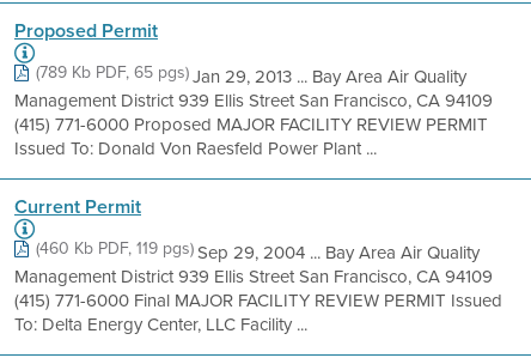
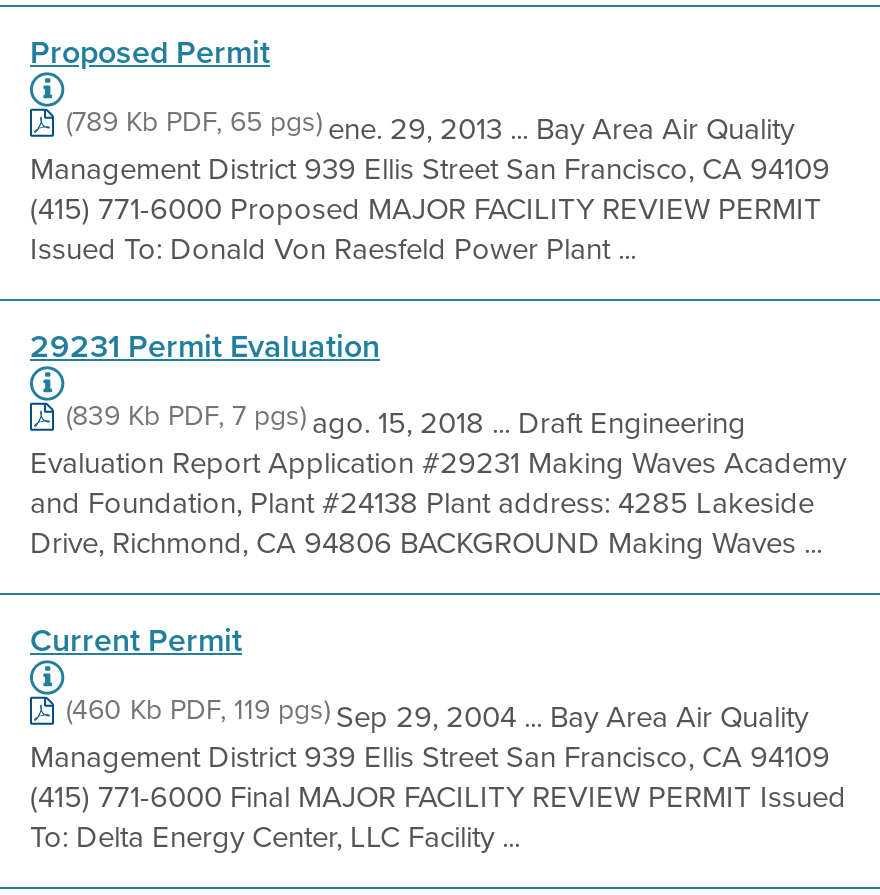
[36,60,466,90] (789 Kb PDF, 65 pgs) Jan 29, 2013 ... Bay Area Air Quality -> [66,101,794,151] (789 Kb PDF, 65 pgs) ene. 29, 2013 ... Bay Area Air Quality
none -> [30,323,846,565] 29231 Permit Evaluation | (839 Kb PDF, 7 pgs) ago. 15, 2018 ... Draft Engineering | Evaluation Report Application #29231 Making Waves Academy | and Foundation, Plant #24138 Plant address: 4285 Lakeside | Drive, Richmond, CA 94806 BACKGROUND Making Waves ...

